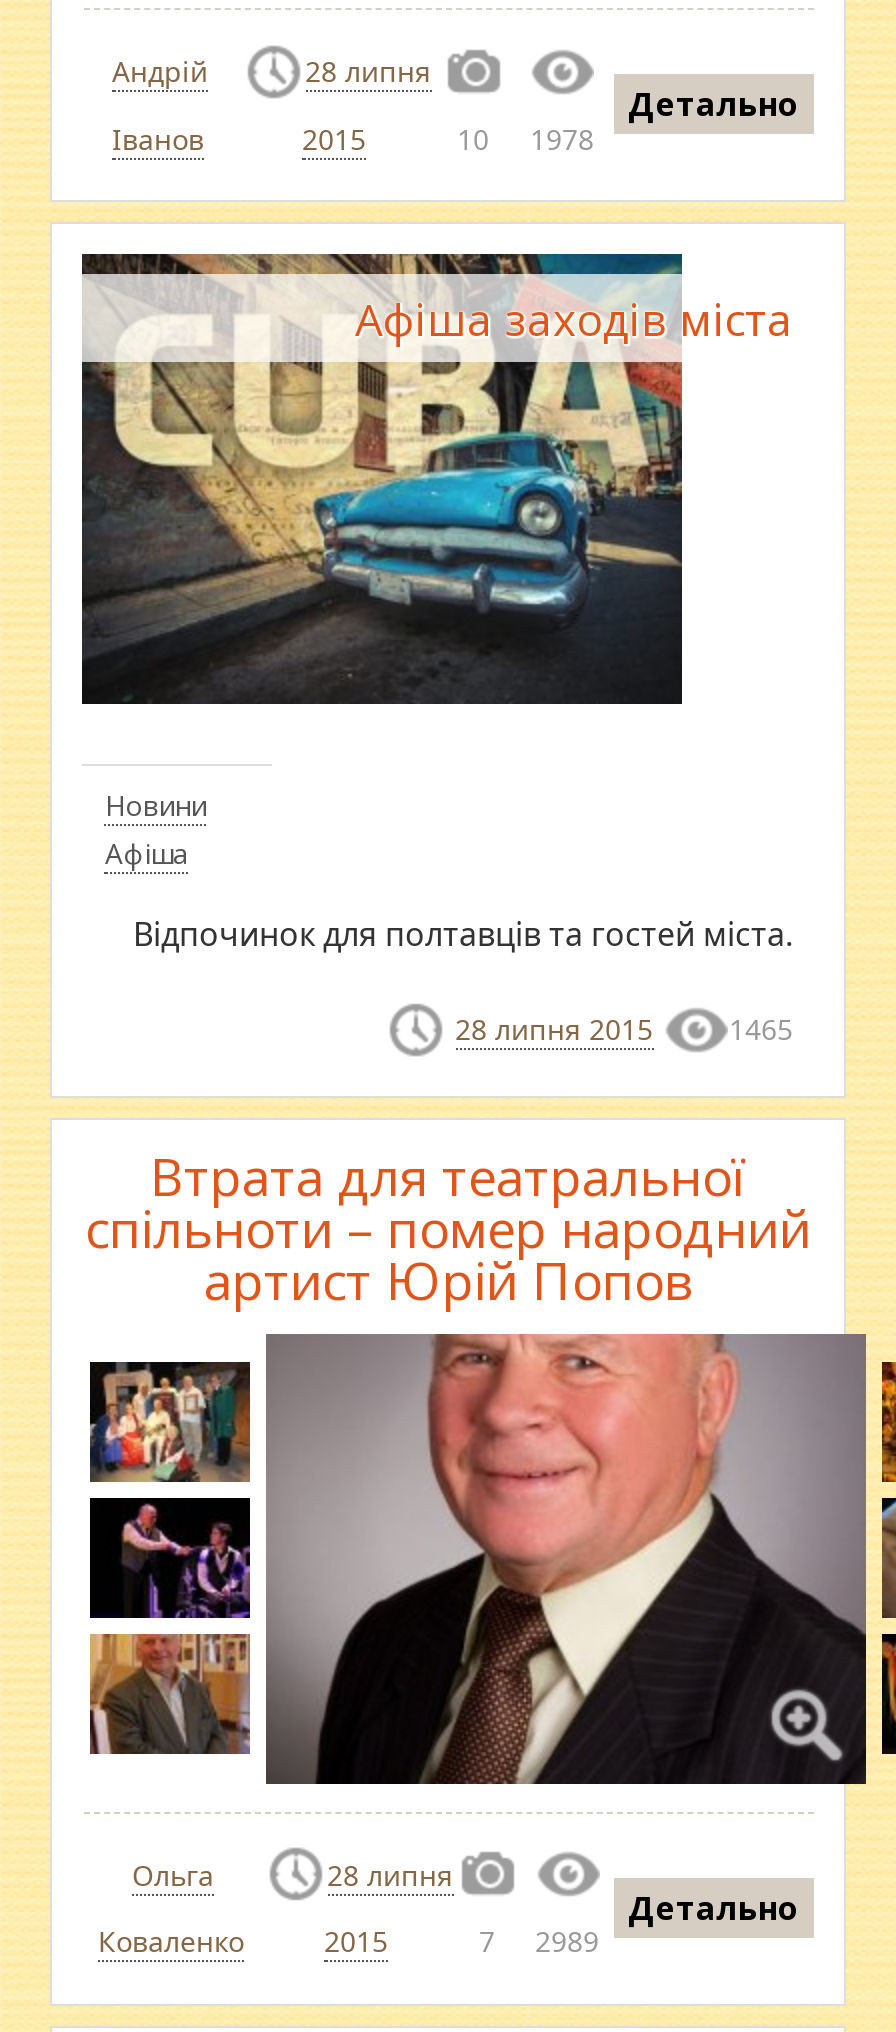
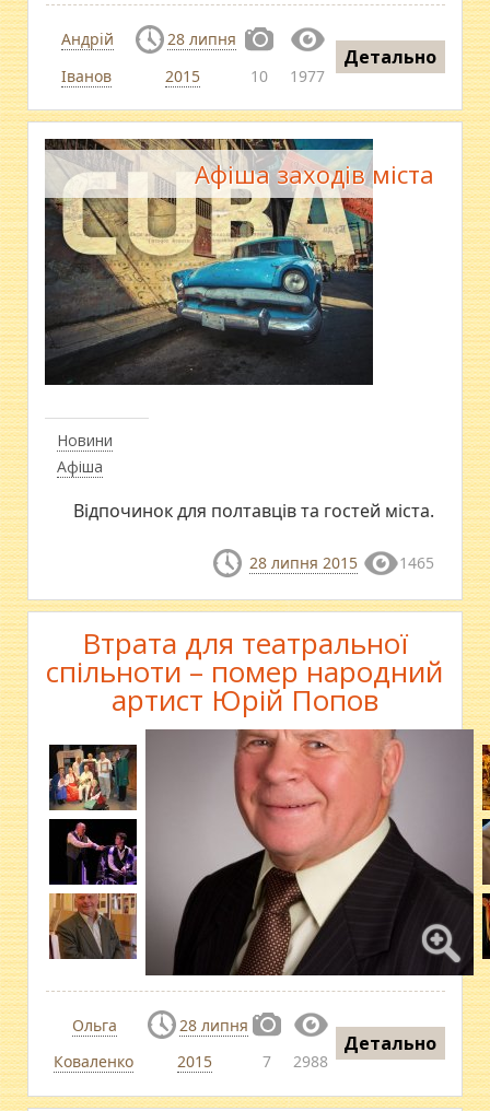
[457,119,594,157] 10 1978 -> [250,65,325,86] 10 1977
[479,1922,599,1960] 7 2989 -> [262,1051,328,1071] 7 2988

